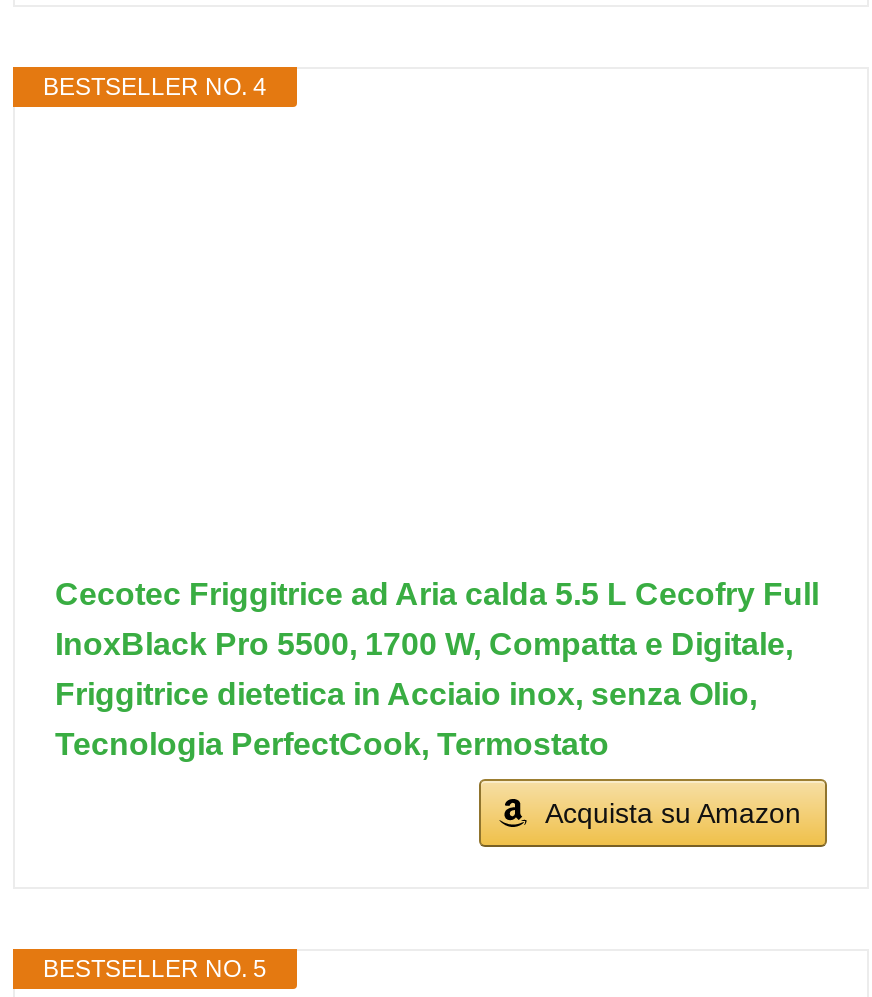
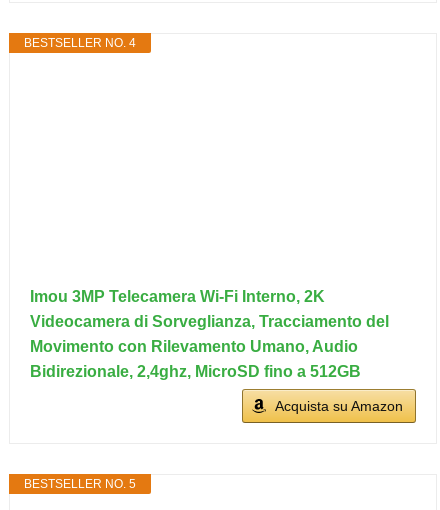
[55,577,819,611] Cecotec Friggitrice ad Aria calda 5.5 L Cecofry Full -> [30,288,325,305] Imou 3MP Telecamera Wi-Fi Interno, 2K
[55,627,793,661] InoxBlack Pro 5500, 1700 W, Compatta e Digitale, -> [30,313,389,330] Videocamera di Sorveglianza, Tracciamento del
[55,677,757,711] Friggitrice dietetica in Acciaio inox, senza Olio, -> [30,338,358,355] Movimento con Rilevamento Umano, Audio
[55,727,609,761] Tecnologia PerfectCook, Termostato -> [30,363,361,380] Bidirezionale, 2,4ghz, MicroSD fino a 512GB

